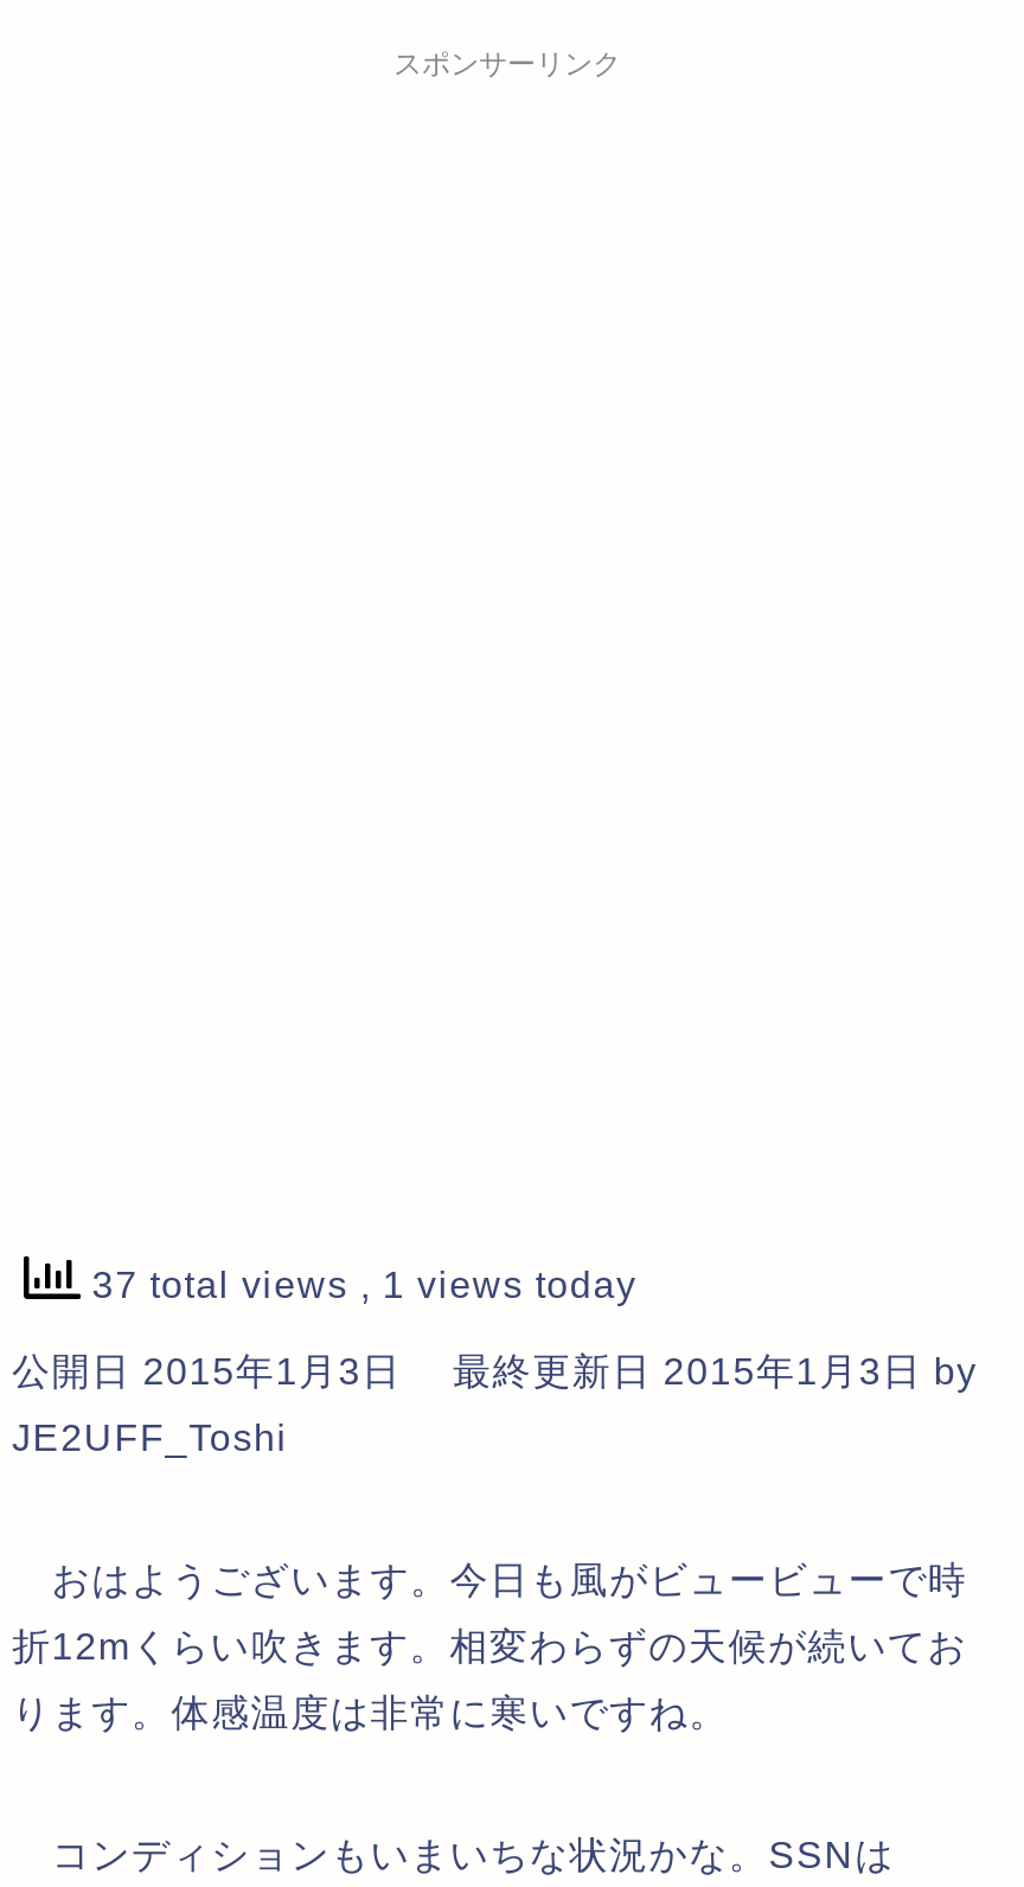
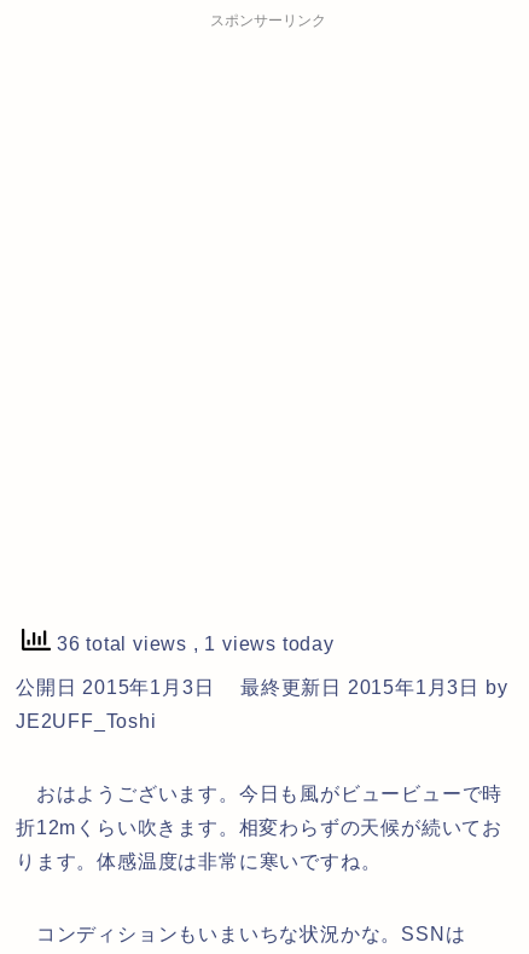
[81,1266,637,1306] 37 total views, 1 views today -> [51,634,334,654] 36 total views, 1 views today

